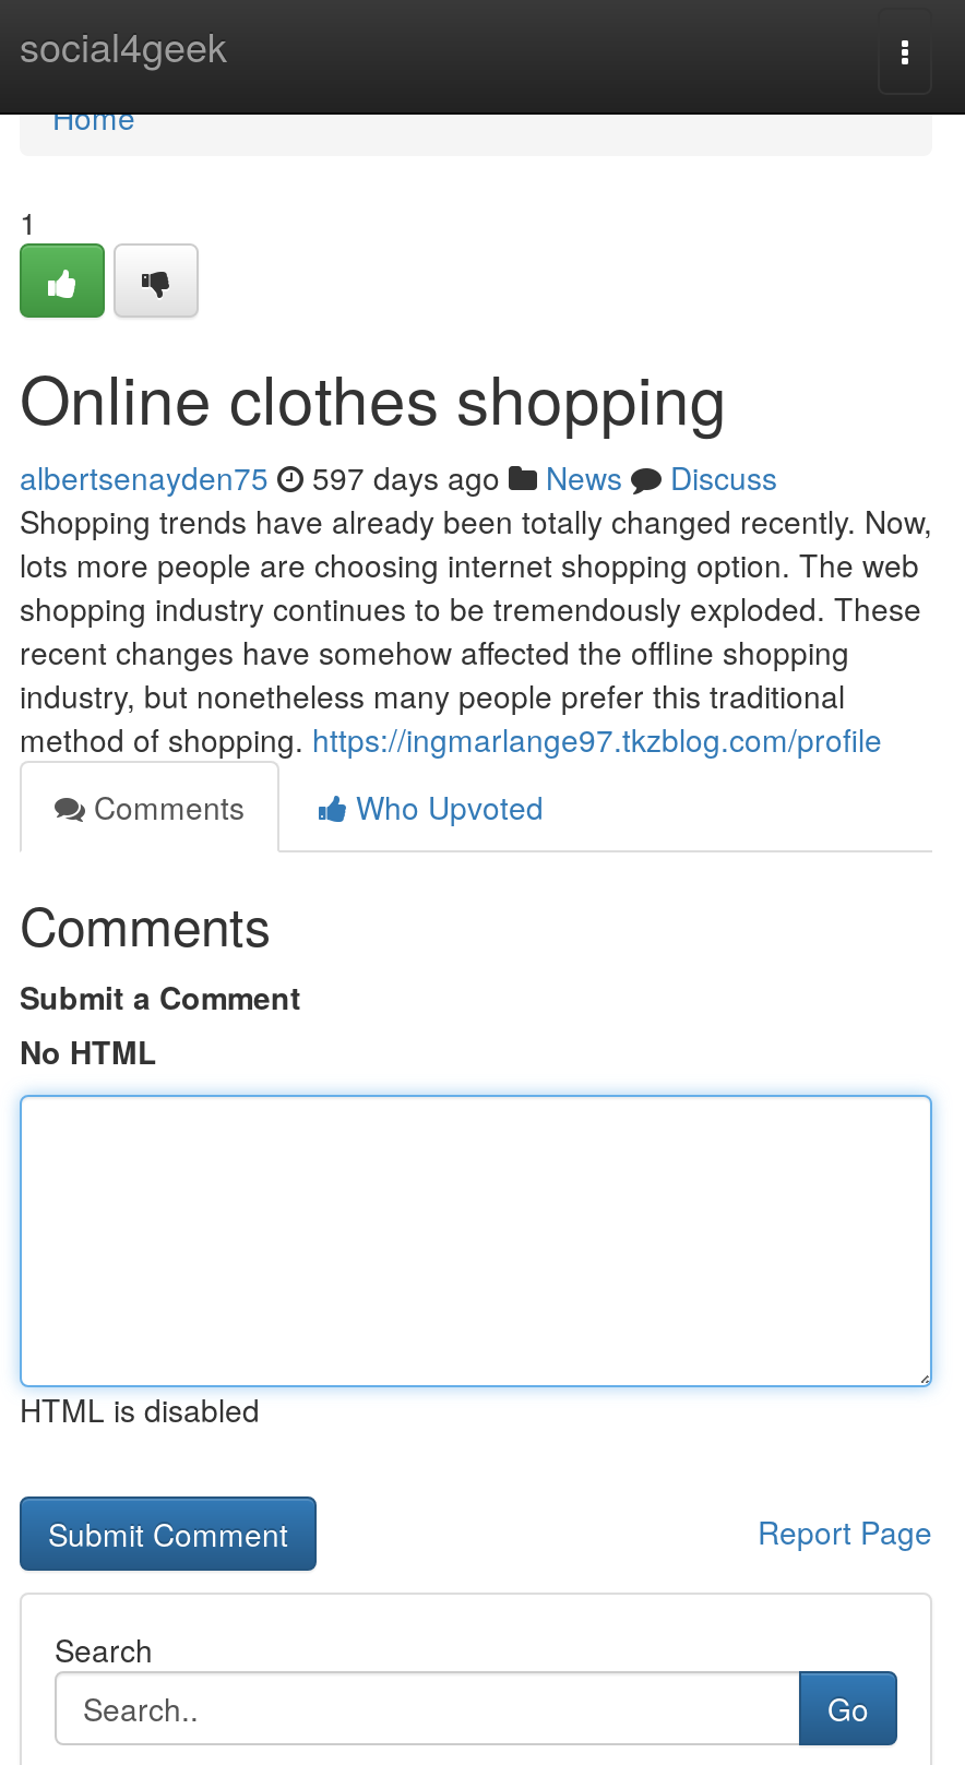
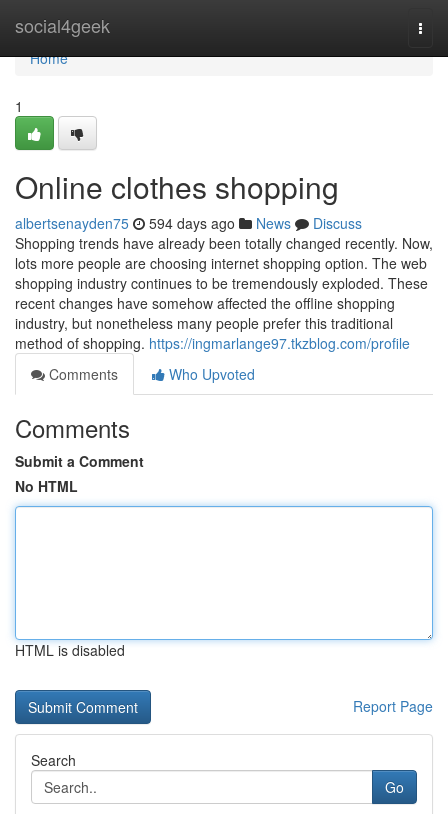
[20,455,777,499] albertsenayden75 597 days ago News Discuss -> [15,213,362,233] albertsenayden75 594 days ago News Discuss

